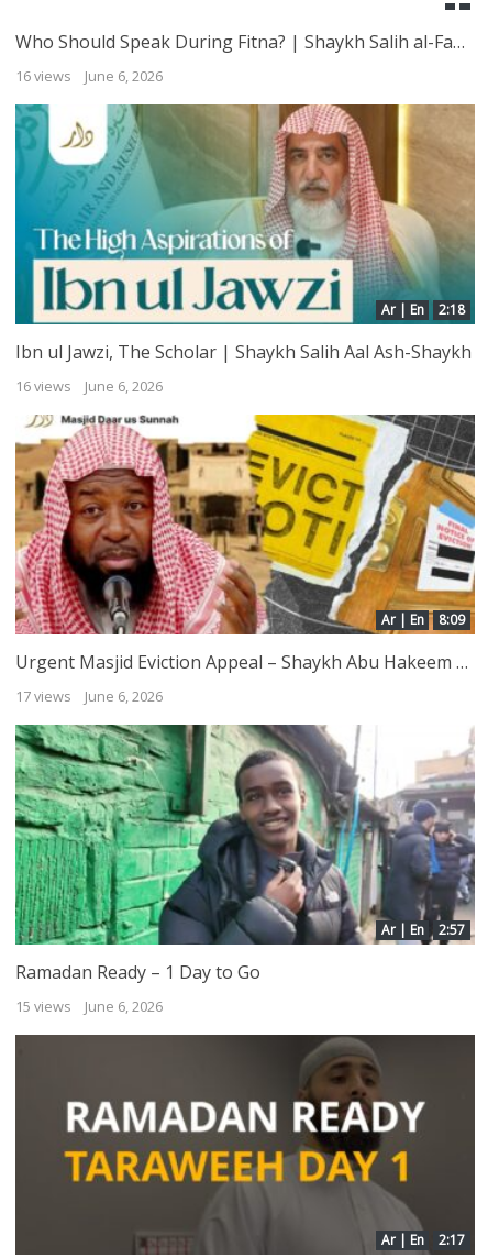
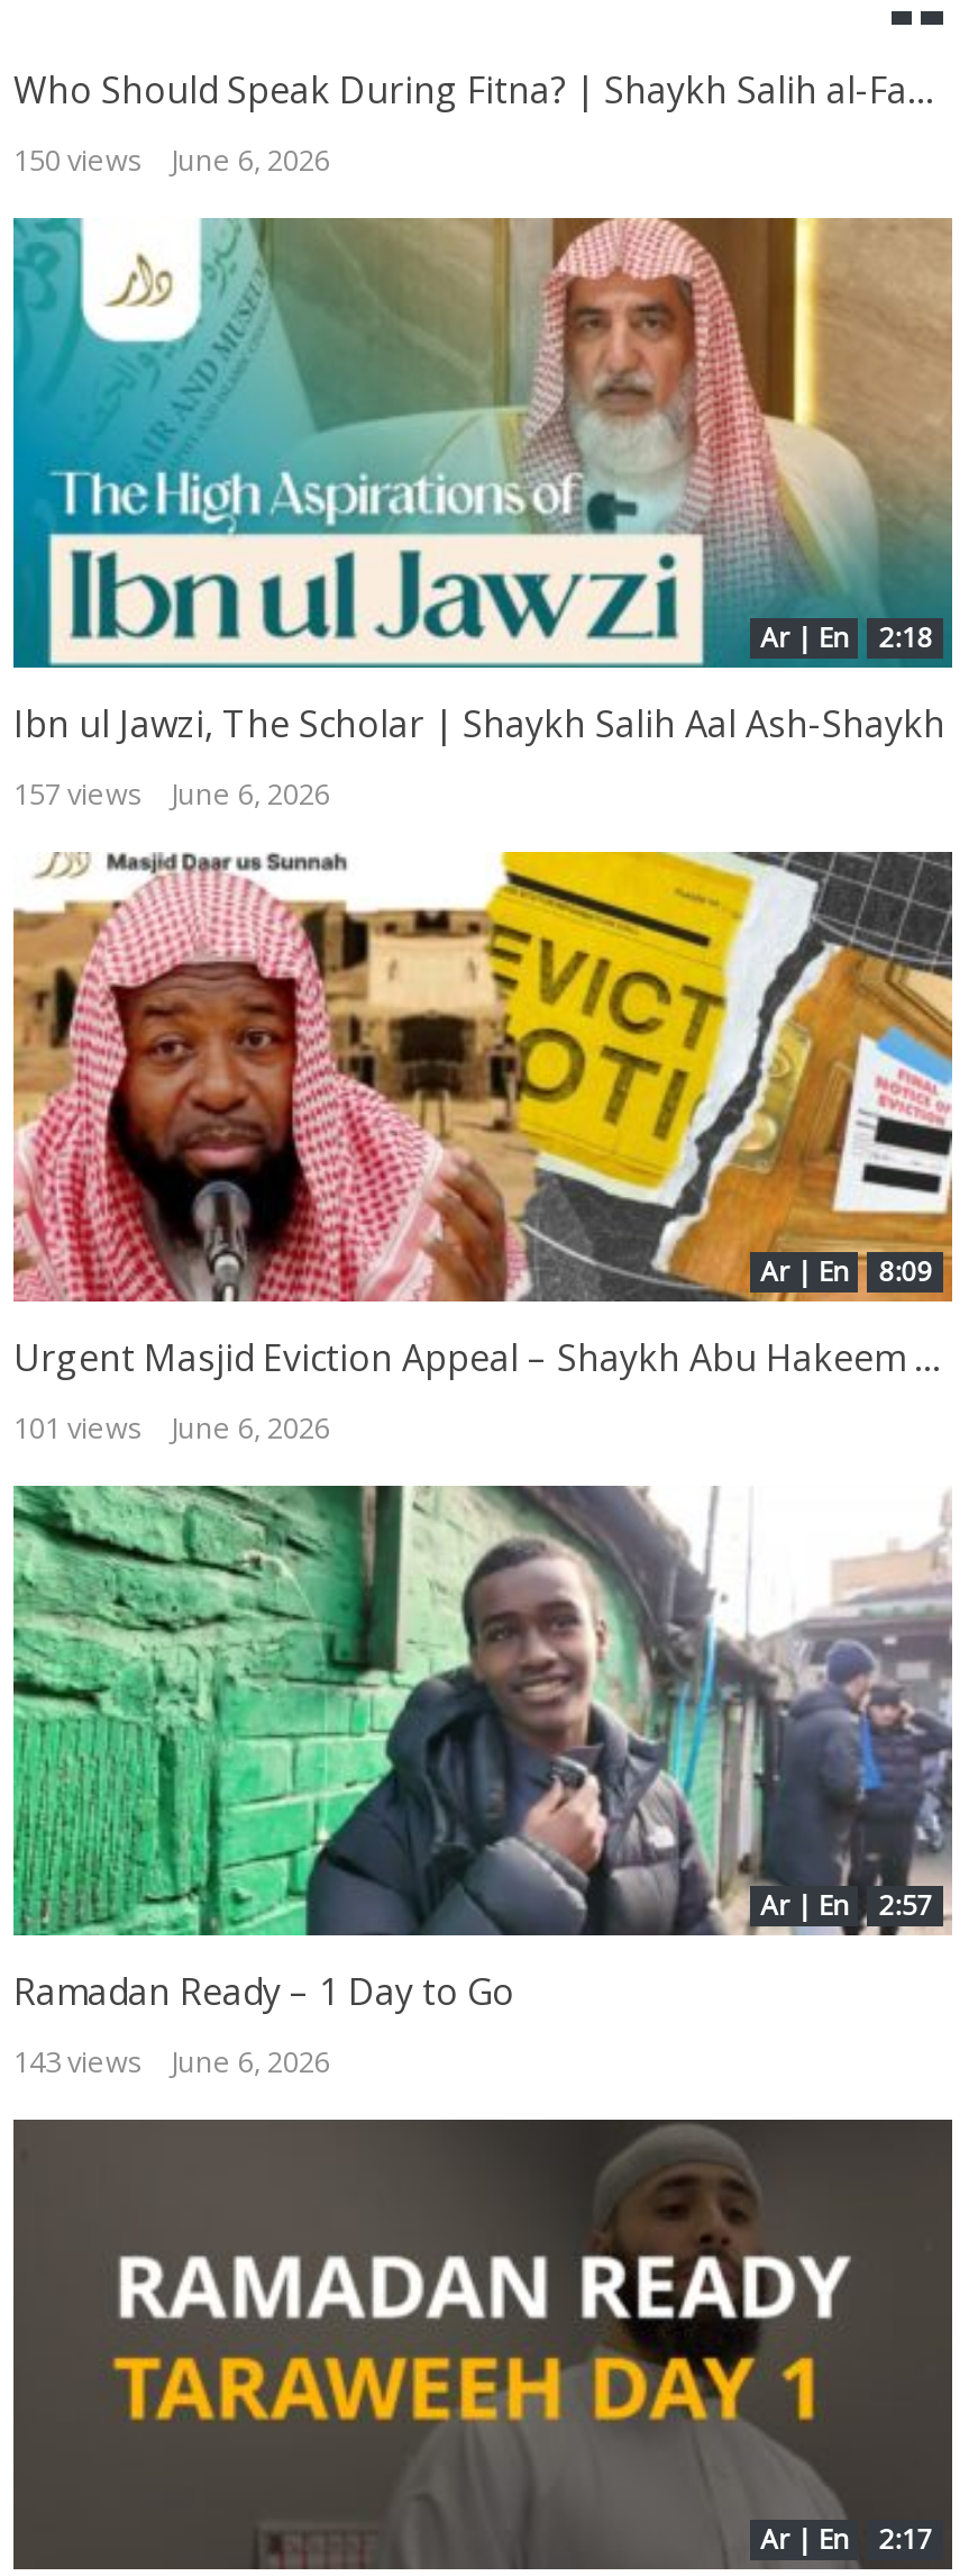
[15,66,163,85] 16 views June 6, 2026 -> [13,138,330,179] 150 views June 6, 2026
[15,376,163,395] 16 views June 6, 2026 -> [13,772,330,813] 157 views June 6, 2026
[15,686,163,706] 17 views June 6, 2026 -> [13,1406,330,1447] 101 views June 6, 2026
[15,996,163,1016] 15 views June 6, 2026 -> [13,2040,330,2081] 143 views June 6, 2026

